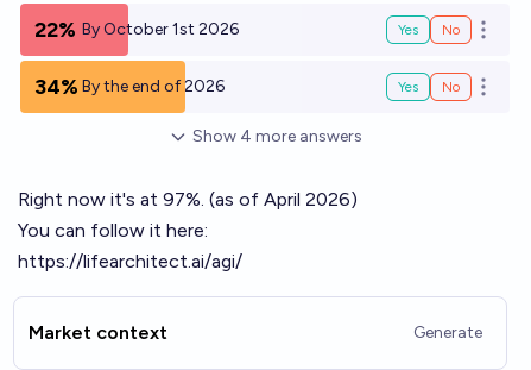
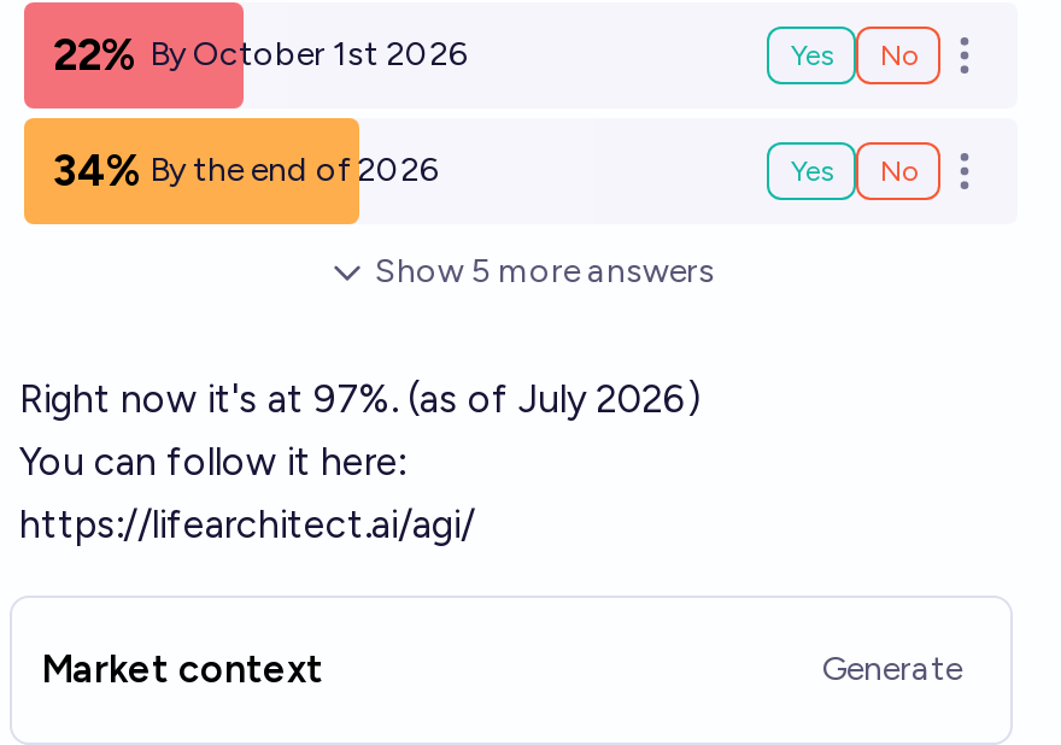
[192,126,362,146] Show 4 more answers -> [375,251,715,292] Show 5 more answers
[18,188,358,211] Right now it's at 97%. (as of April 2026) -> [19,376,702,422] Right now it's at 97%. (as of July 2026)

